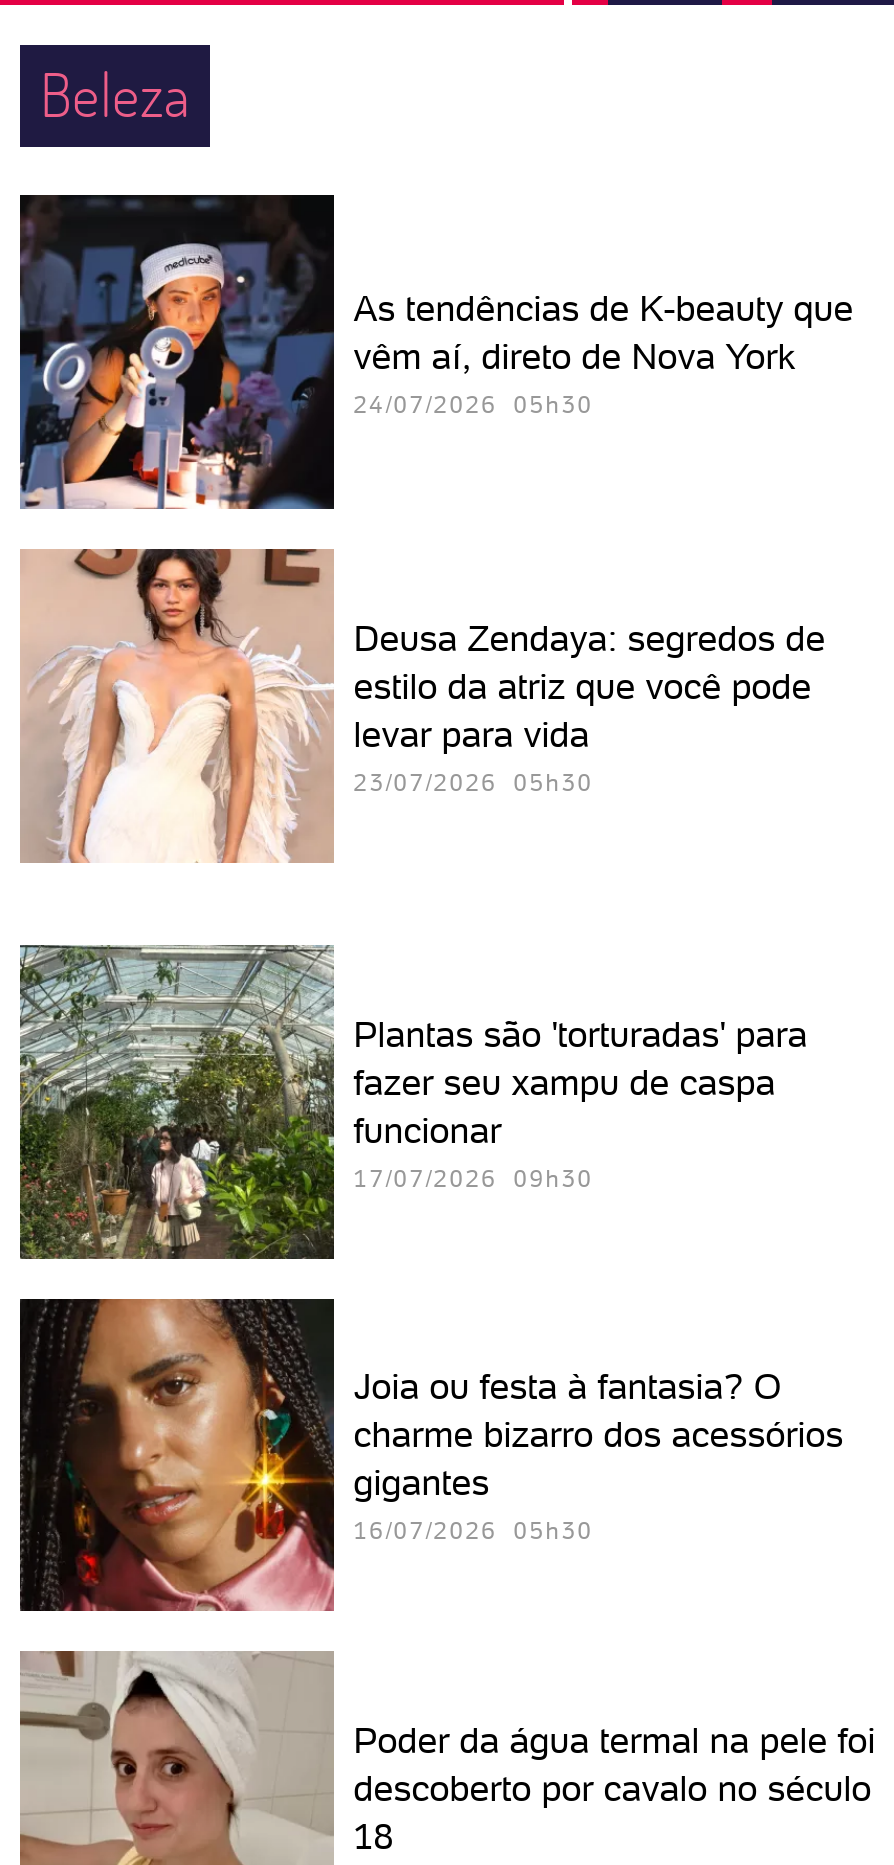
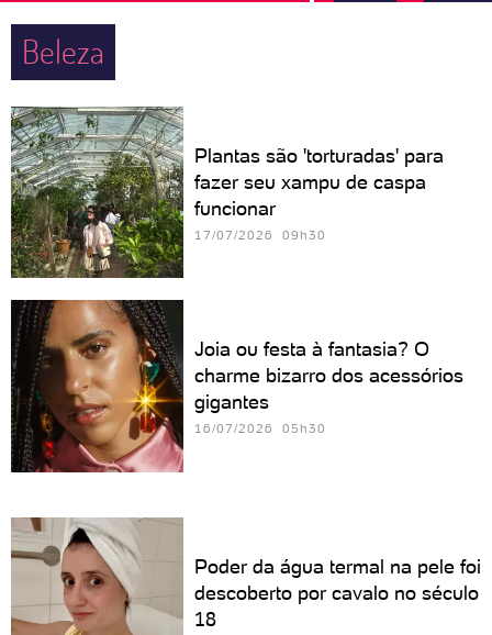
[18,194,854,510] [image] | As tendências de K-beauty que | vêm aí, direto de Nova York | 24/07/2026 05h30 -> none
[20,546,826,864] [image] | Deusa Zendaya: segredos de | estilo da atriz que você pode | levar para vida | 23/07/2026 05h30 -> none
moved [16,942,844,1546] -> [9,105,463,436]: [image] | Plantas são 'torturadas' para | fazer seu xampu de caspa | ... | gigantes | 16/07/2026 05h30

